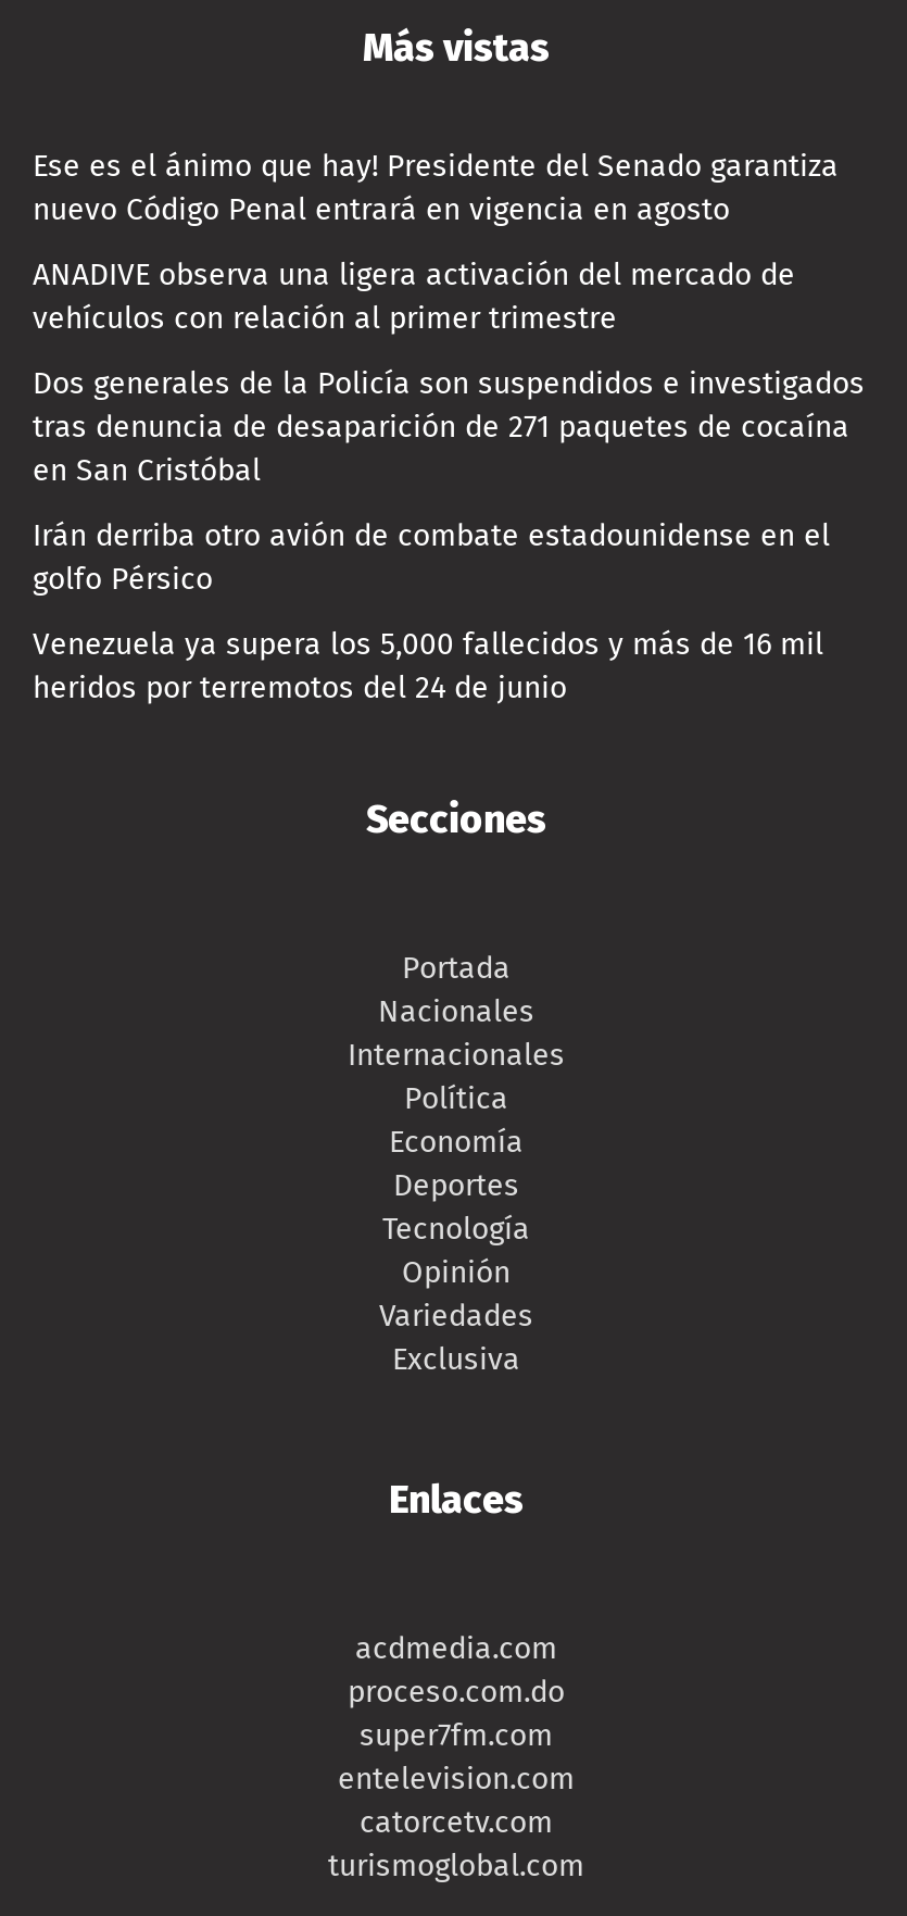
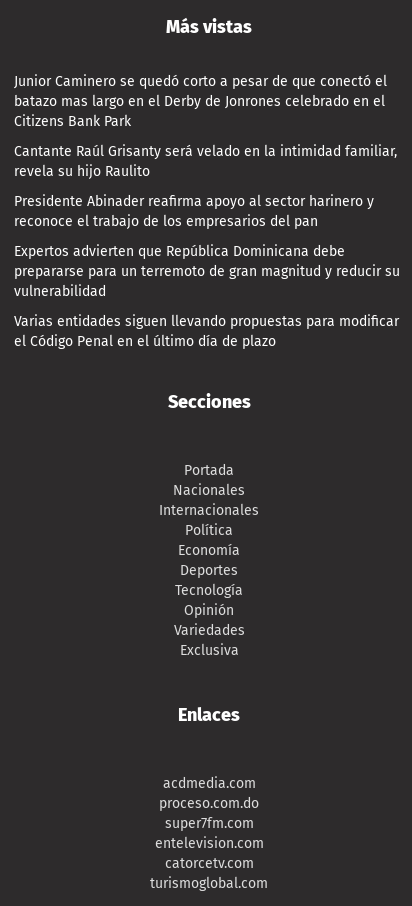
[33,149,839,229] Ese es el ánimo que hay! Presidente del Senado garantiza | nuevo Código Penal entrará en vigencia en agosto -> [14,73,387,130] Junior Caminero se quedó corto a pesar de que conectó el | batazo mas largo en el Derby de Jonrones celebrado en el | Citizens Bank Park
[33,257,795,338] ANADIVE observa una ligera activación del mercado de | vehículos con relación al primer trimestre -> [14,143,397,180] Cantante Raúl Grisanty será velado en la intimidad familiar, | revela su hijo Raulito
[33,366,865,490] Dos generales de la Policía son suspendidos e investigados | tras denuncia de desaparición de 271 paquetes de cocaína | en San Cristóbal -> [14,193,374,230] Presidente Abinader reafirma apoyo al sector harinero y | reconoce el trabajo de los empresarios del pan
[33,518,830,599] Irán derriba otro avión de combate estadounidense en el | golfo Pérsico -> [14,243,400,300] Expertos advierten que República Dominicana debe | prepararse para un terremoto de gran magnitud y reducir su | vulnerabilidad
[33,627,823,707] Venezuela ya supera los 5,000 fallecidos y más de 16 mil | heridos por terremotos del 24 de junio -> [14,313,399,350] Varias entidades siguen llevando propuestas para modificar | el Código Penal en el último día de plazo

